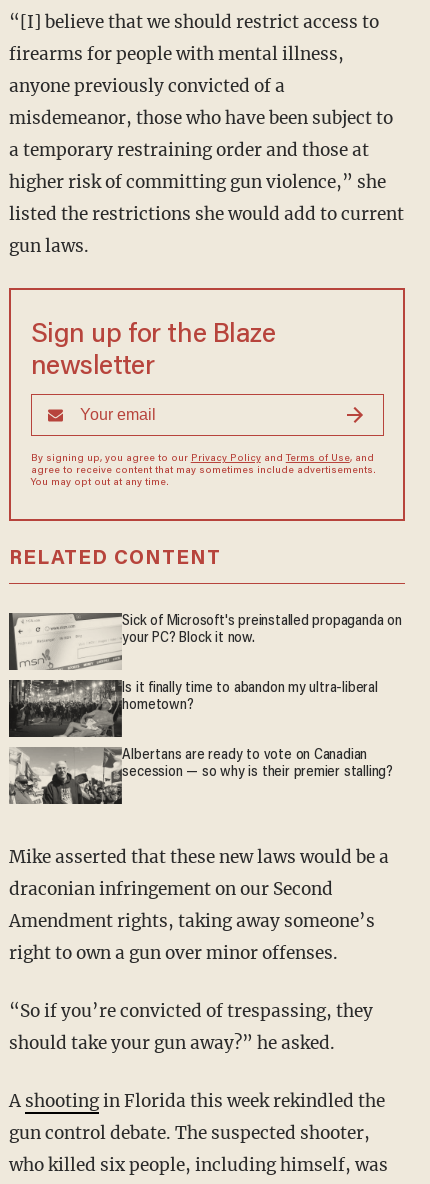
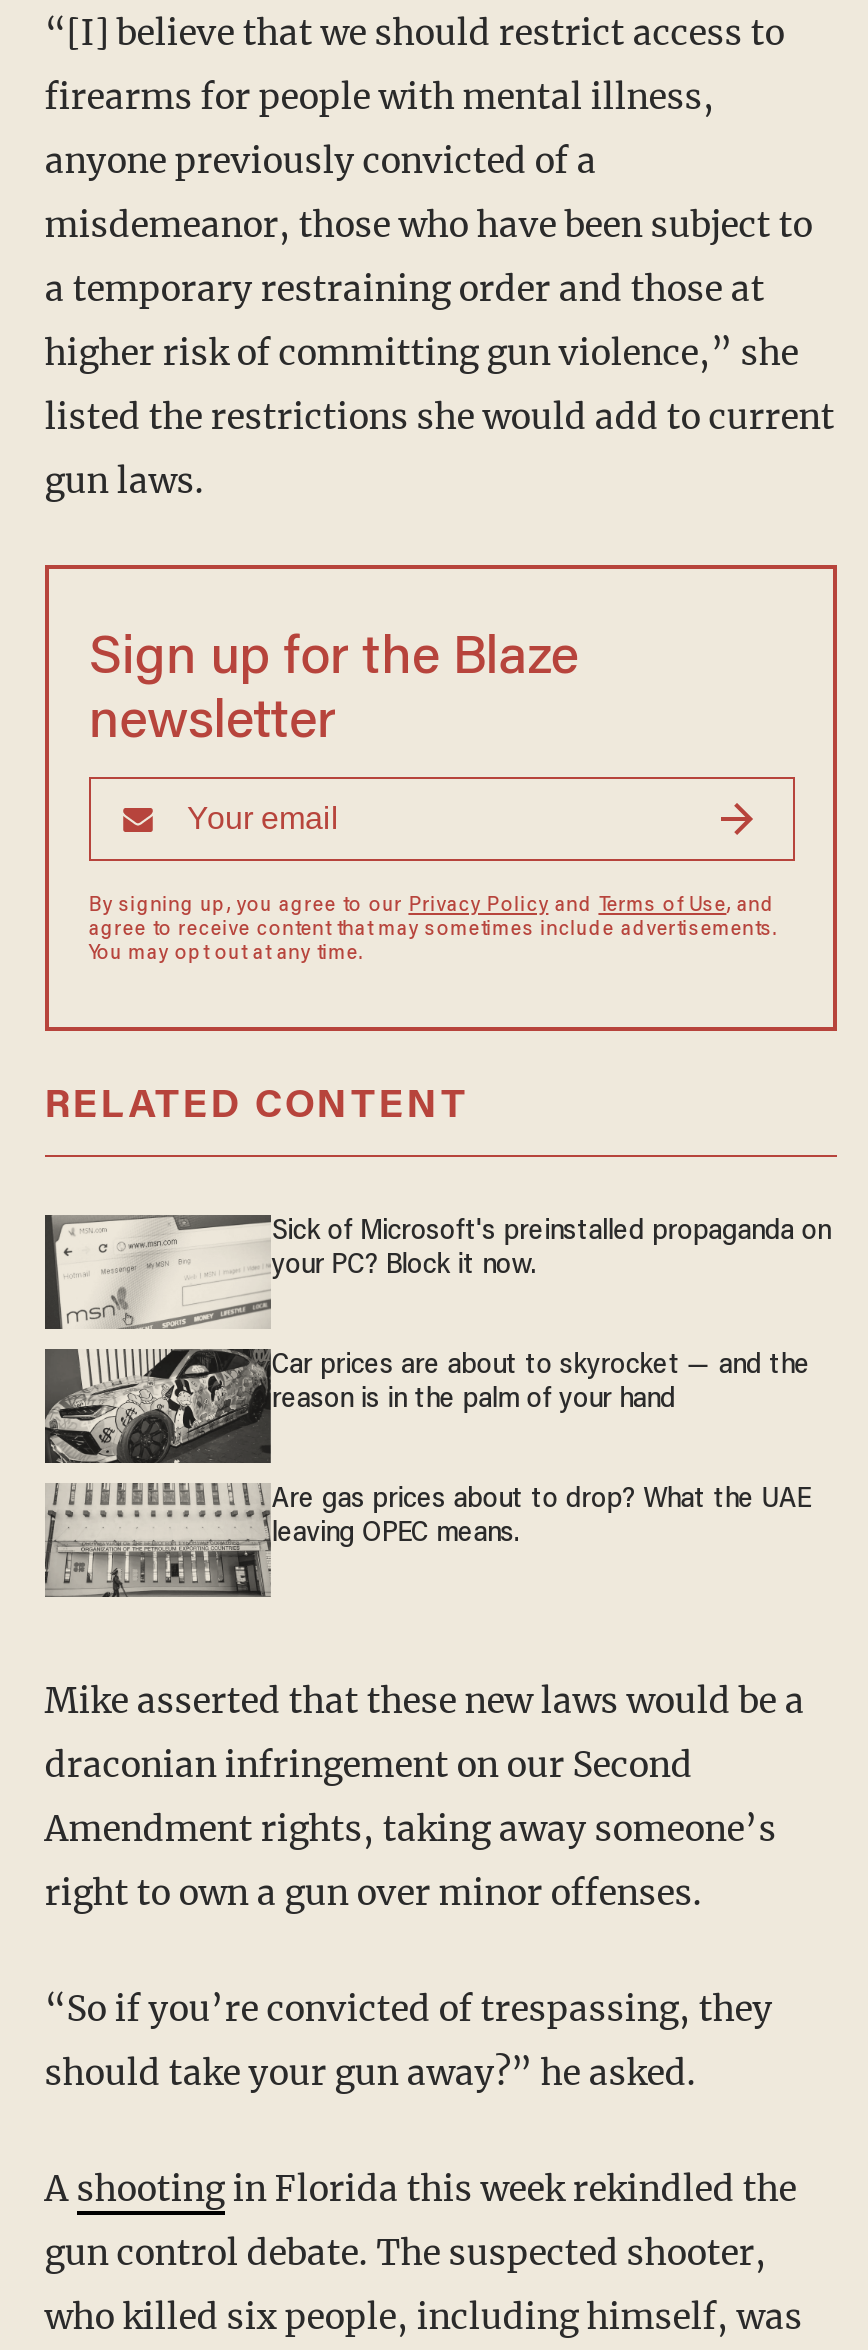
[9,679,378,738] [image] | Is it finally time to abandon my ultra-liberal | hometown? -> [43,1349,810,1465] [image] | Car prices are about to skyrocket — and the | reason is in the palm of your hand
[9,747,393,805] [image] | Albertans are ready to vote on Canadian | secession — so why is their premier stalling? -> [43,1483,810,1599] [image] | Are gas prices about to drop? What the UAE | leaving OPEC means.

